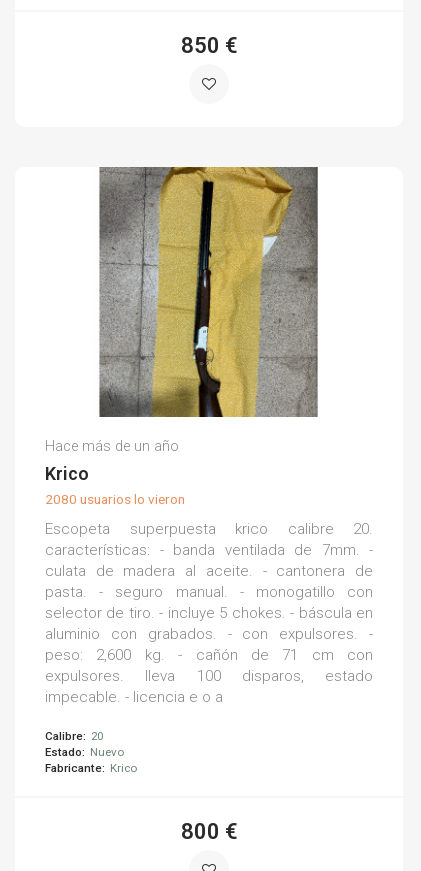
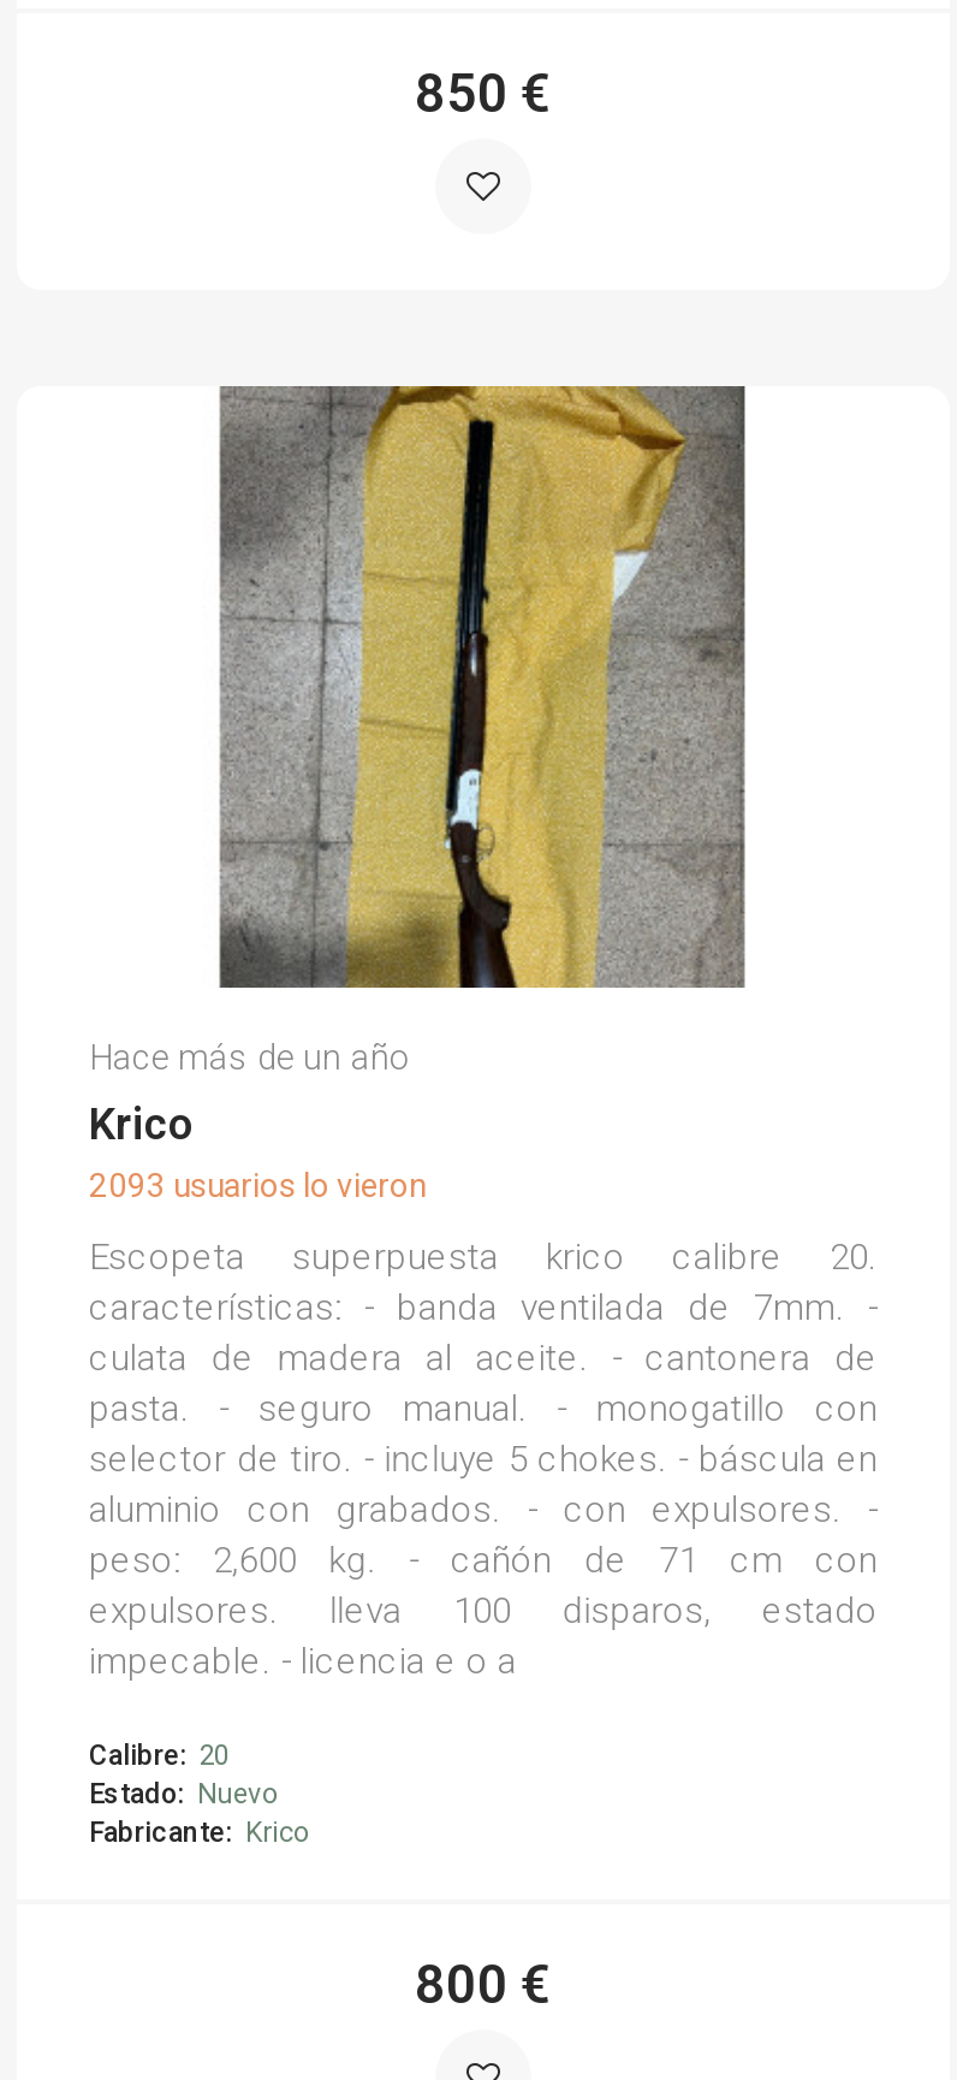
[45,491,185,507] 2080 usuarios lo vieron -> [89,1166,426,1204] 2093 usuarios lo vieron

